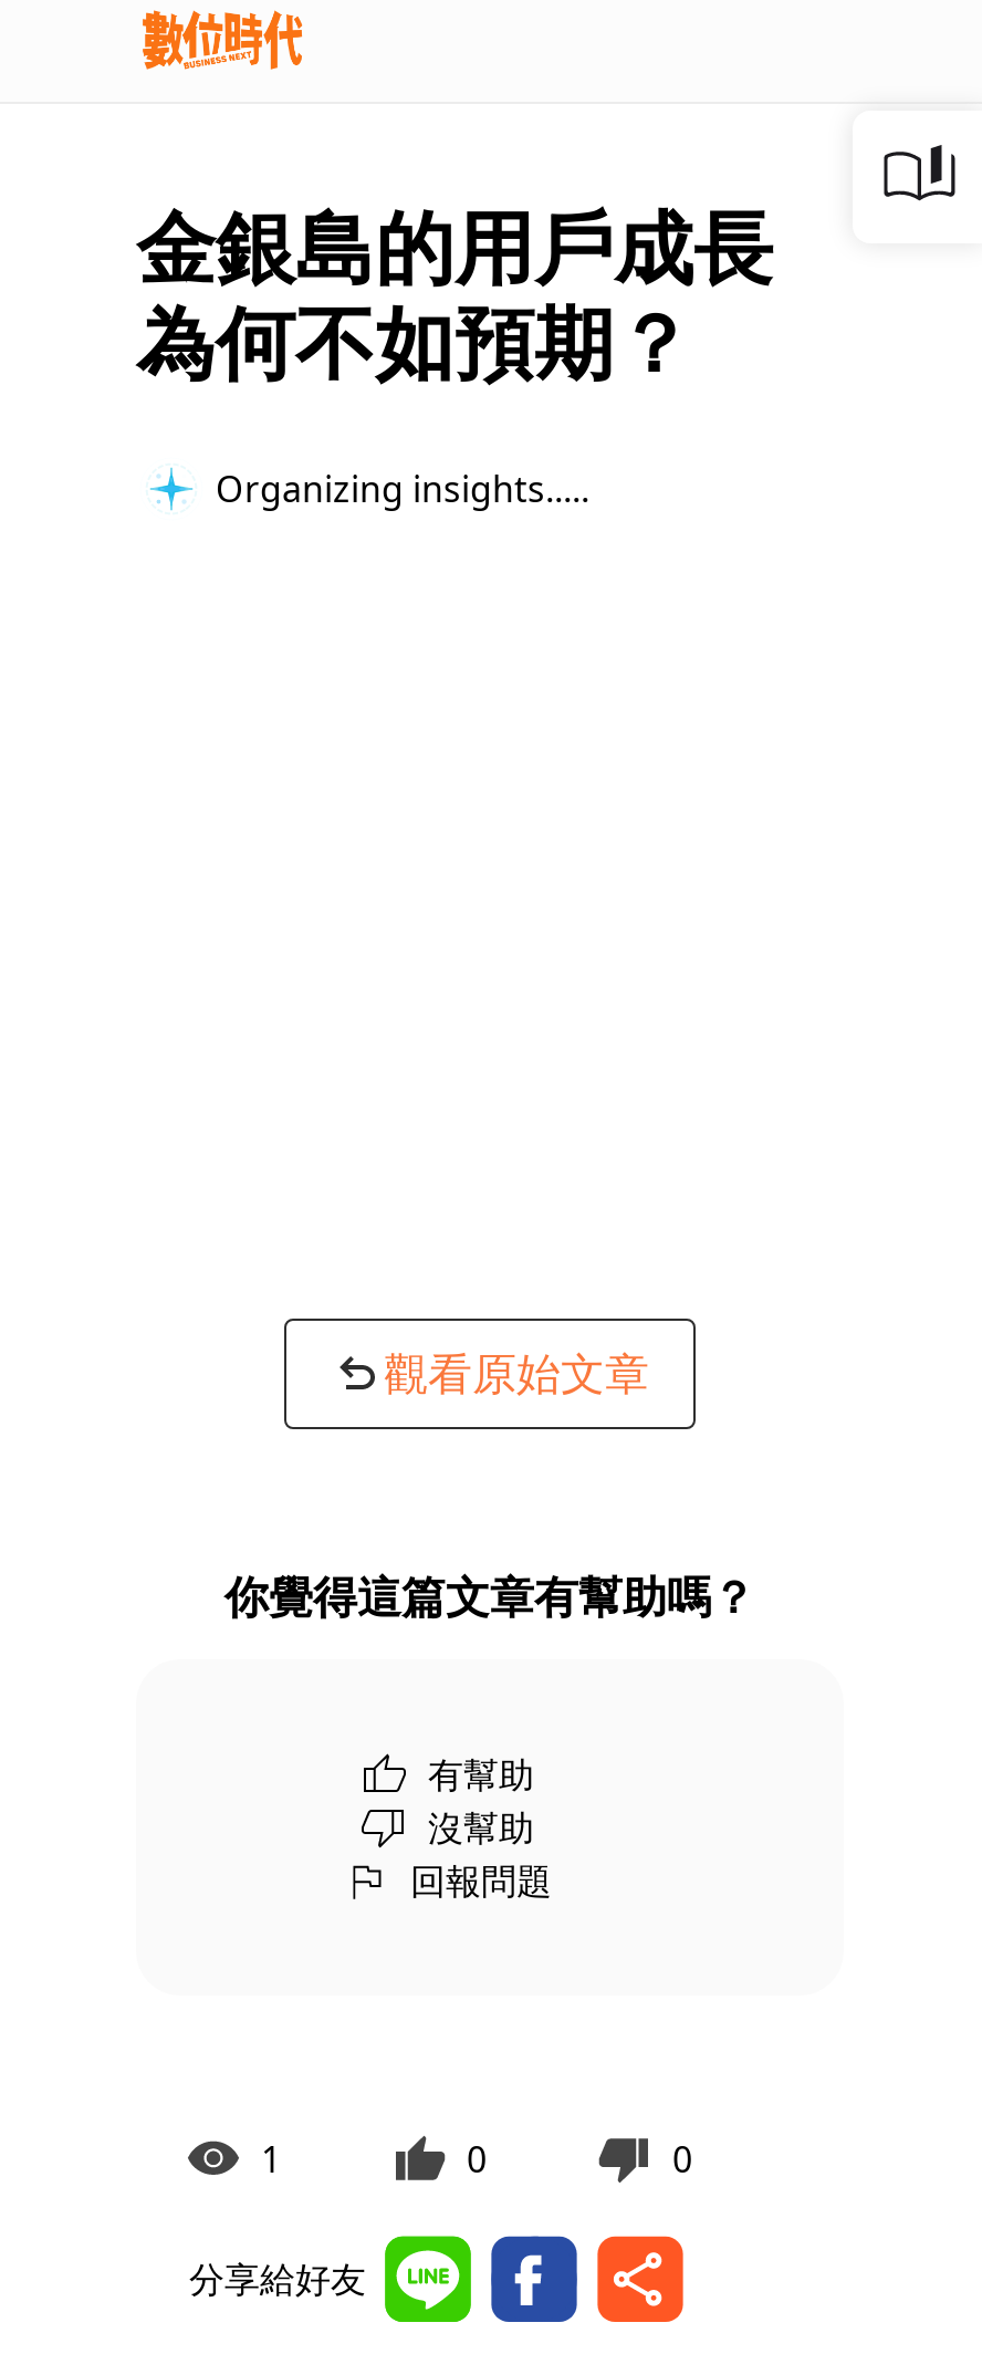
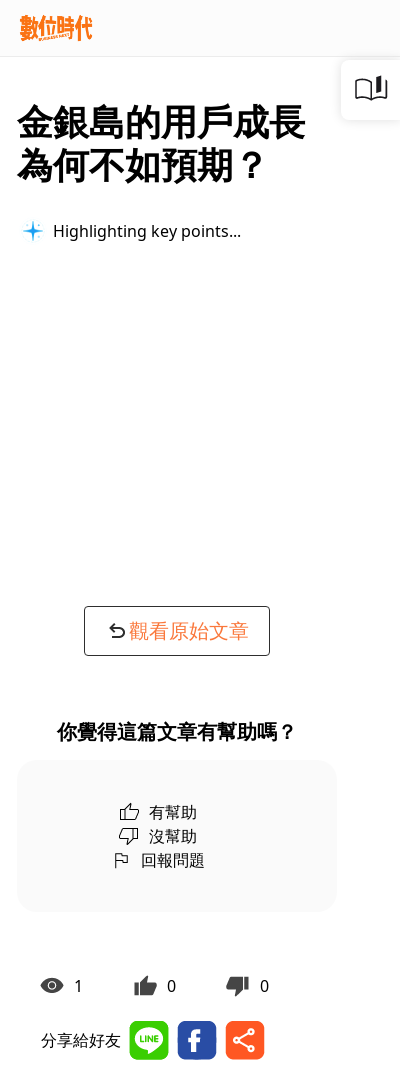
[216,463,572,512] Organizing insights... -> [53,219,241,241] Highlighting key points...

